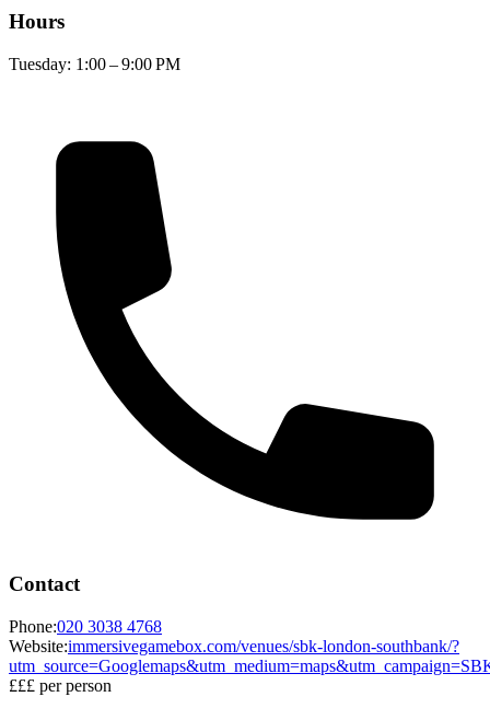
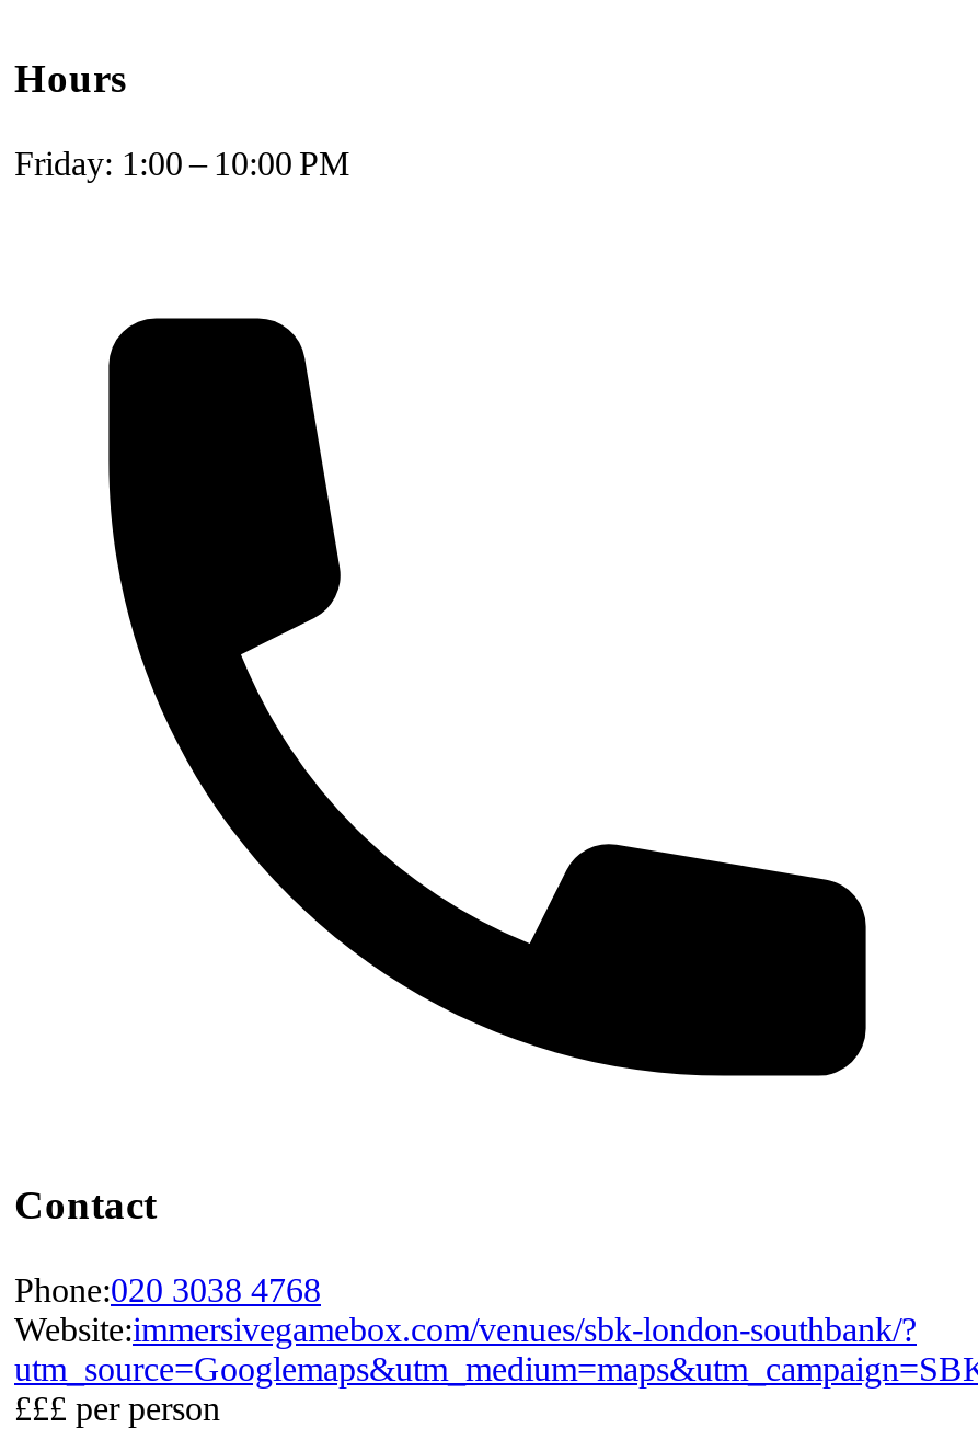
[9,54,180,73] Tuesday: 1:00 – 9:00 PM -> [14,144,349,181] Friday: 1:00 – 10:00 PM

